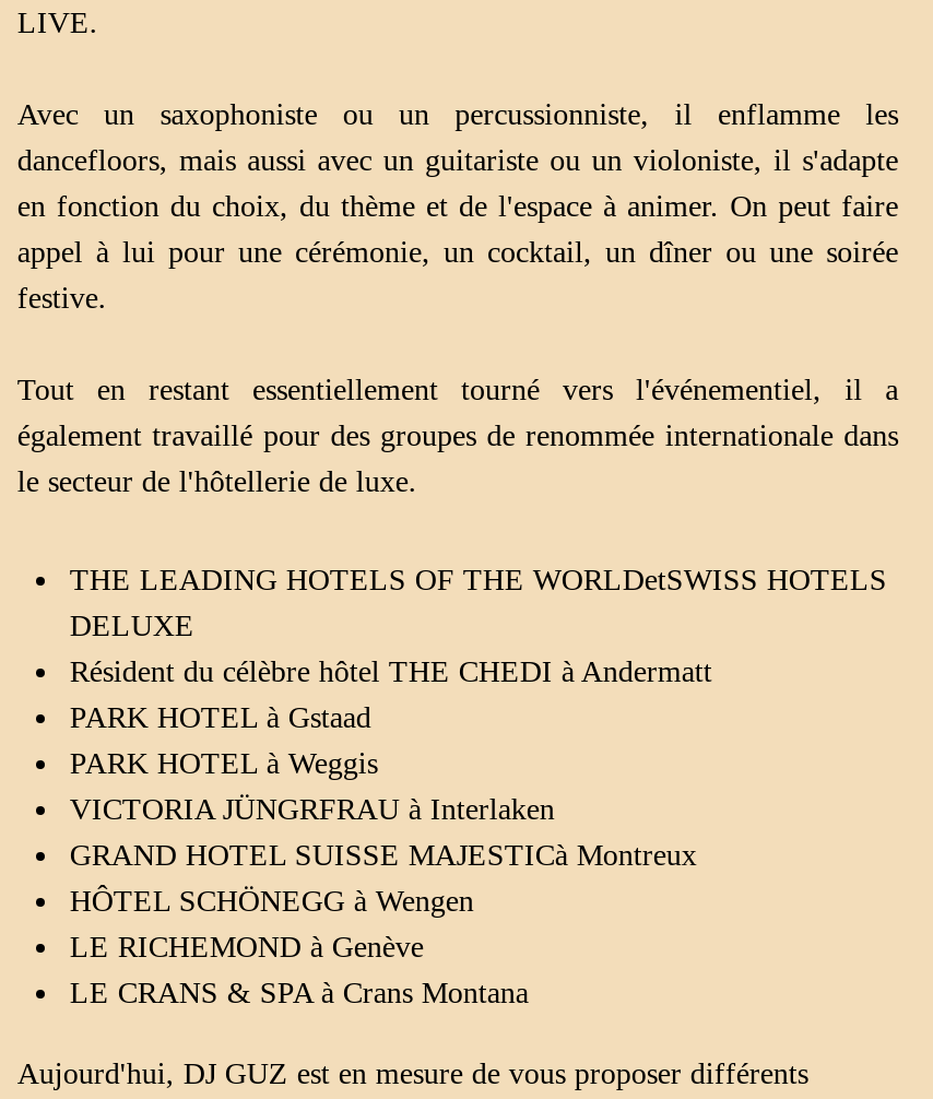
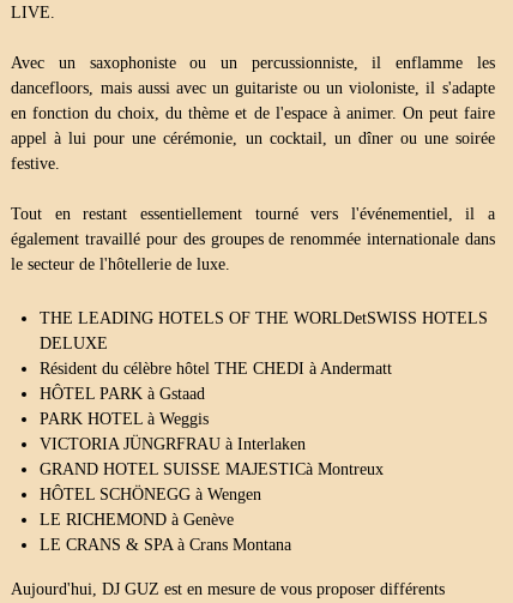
[70,701,371,734] PARK HOTEL à Gstaad -> [40,385,205,403] HÔTEL PARK à Gstaad

